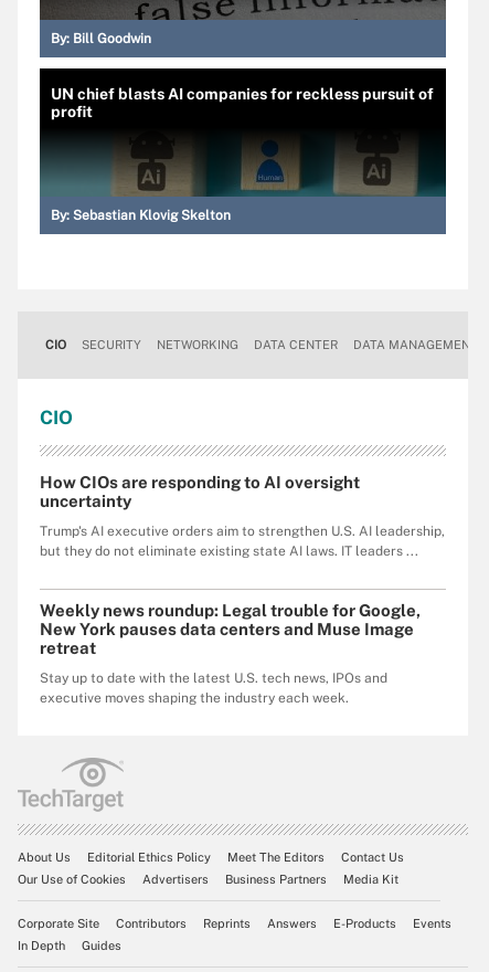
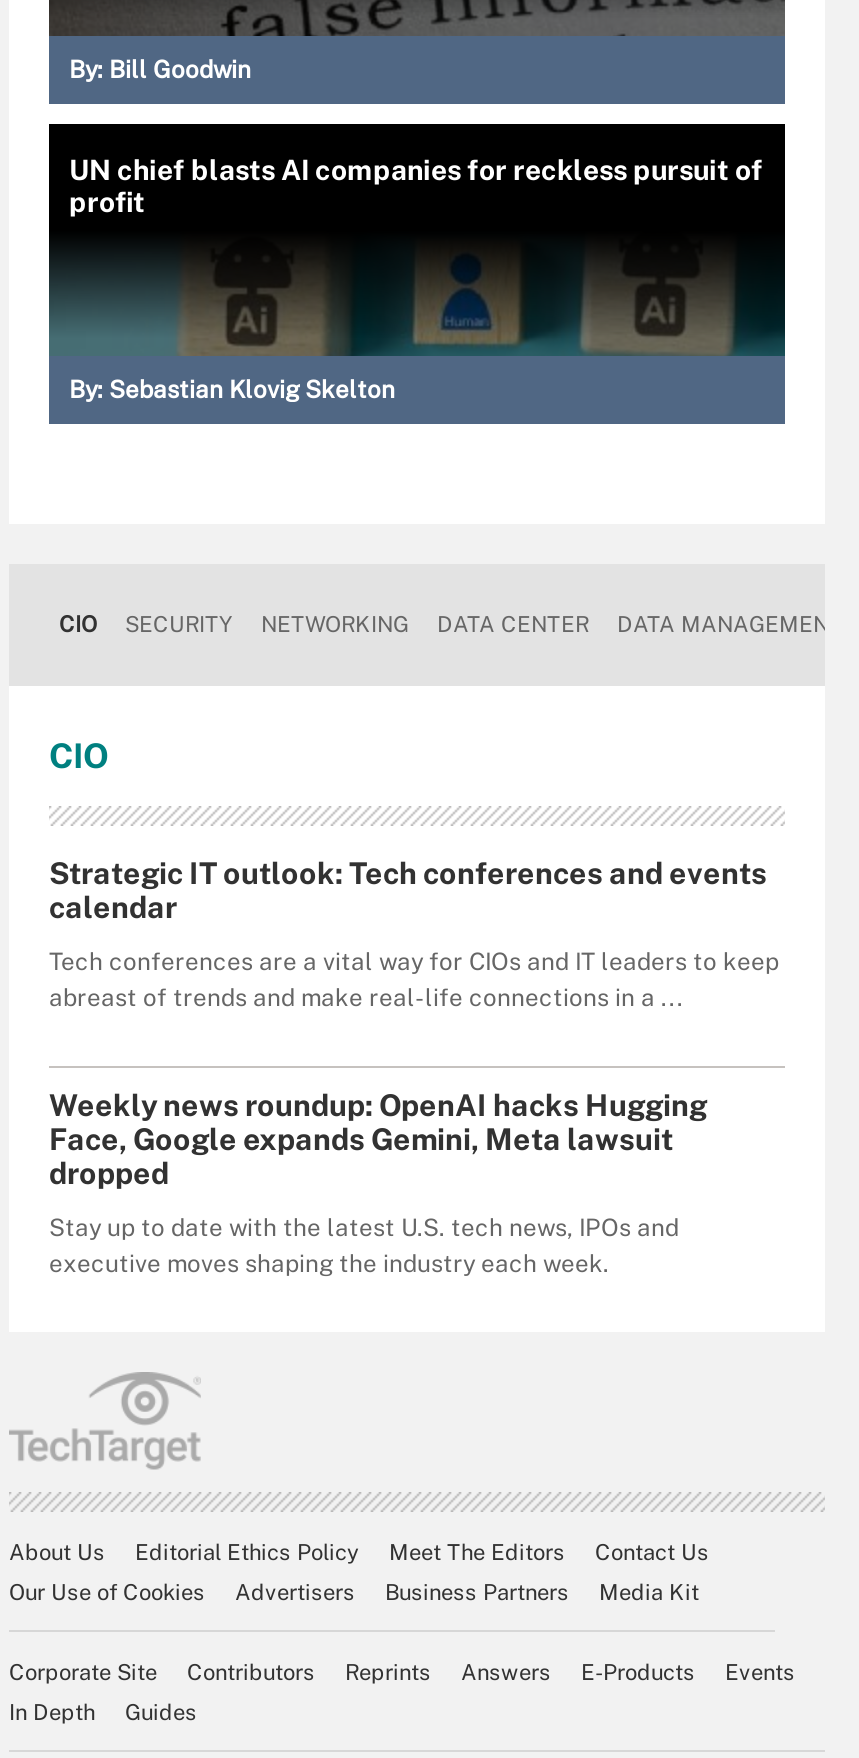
[40,473,360,510] How CIOs are responding to AI oversight | uncertainty -> [49,856,767,924] Strategic IT outlook: Tech conferences and events | calendar
[40,524,445,559] Trump's AI executive orders aim to strengthen U.S. AI leadership, | but they do not eliminate existing state AI laws. IT leaders ... -> [49,948,779,1012] Tech conferences are a vital way for CIOs and IT leaders to keep | abreast of trends and make real-life connections in a ...
[40,601,421,657] Weekly news roundup: Legal trouble for Google, | New York pauses data centers and Muse Image | retreat -> [49,1088,707,1190] Weekly news roundup: OpenAI hacks Hugging | Face, Google expands Gemini, Meta lawsuit | dropped

